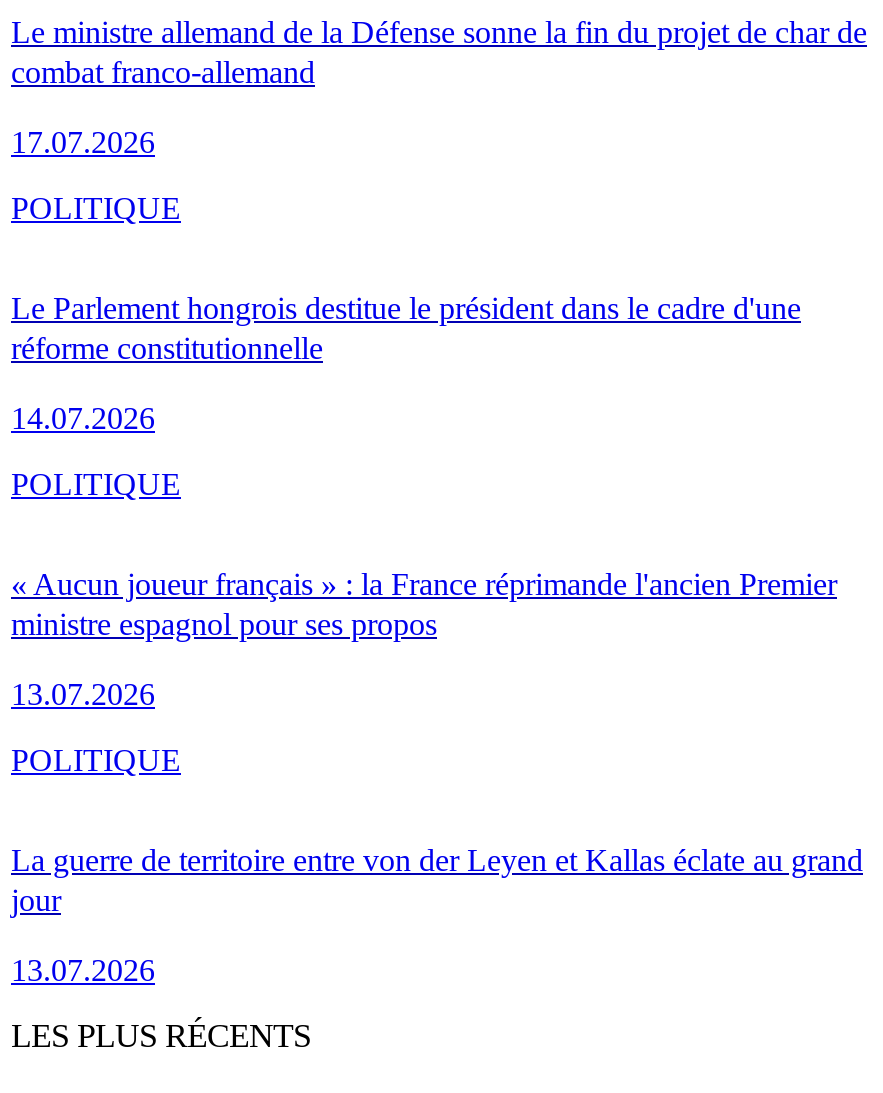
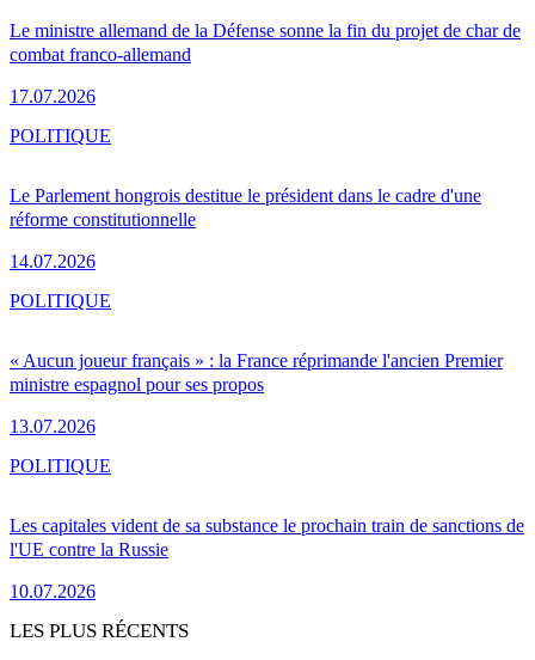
[11,842,863,916] La guerre de territoire entre von der Leyen et Kallas éclate au grand | jour -> [10,515,524,559] Les capitales vident de sa substance le prochain train de sanctions de | l'UE contre la Russie
[11,952,155,986] 13.07.2026 -> [10,580,96,601] 10.07.2026

